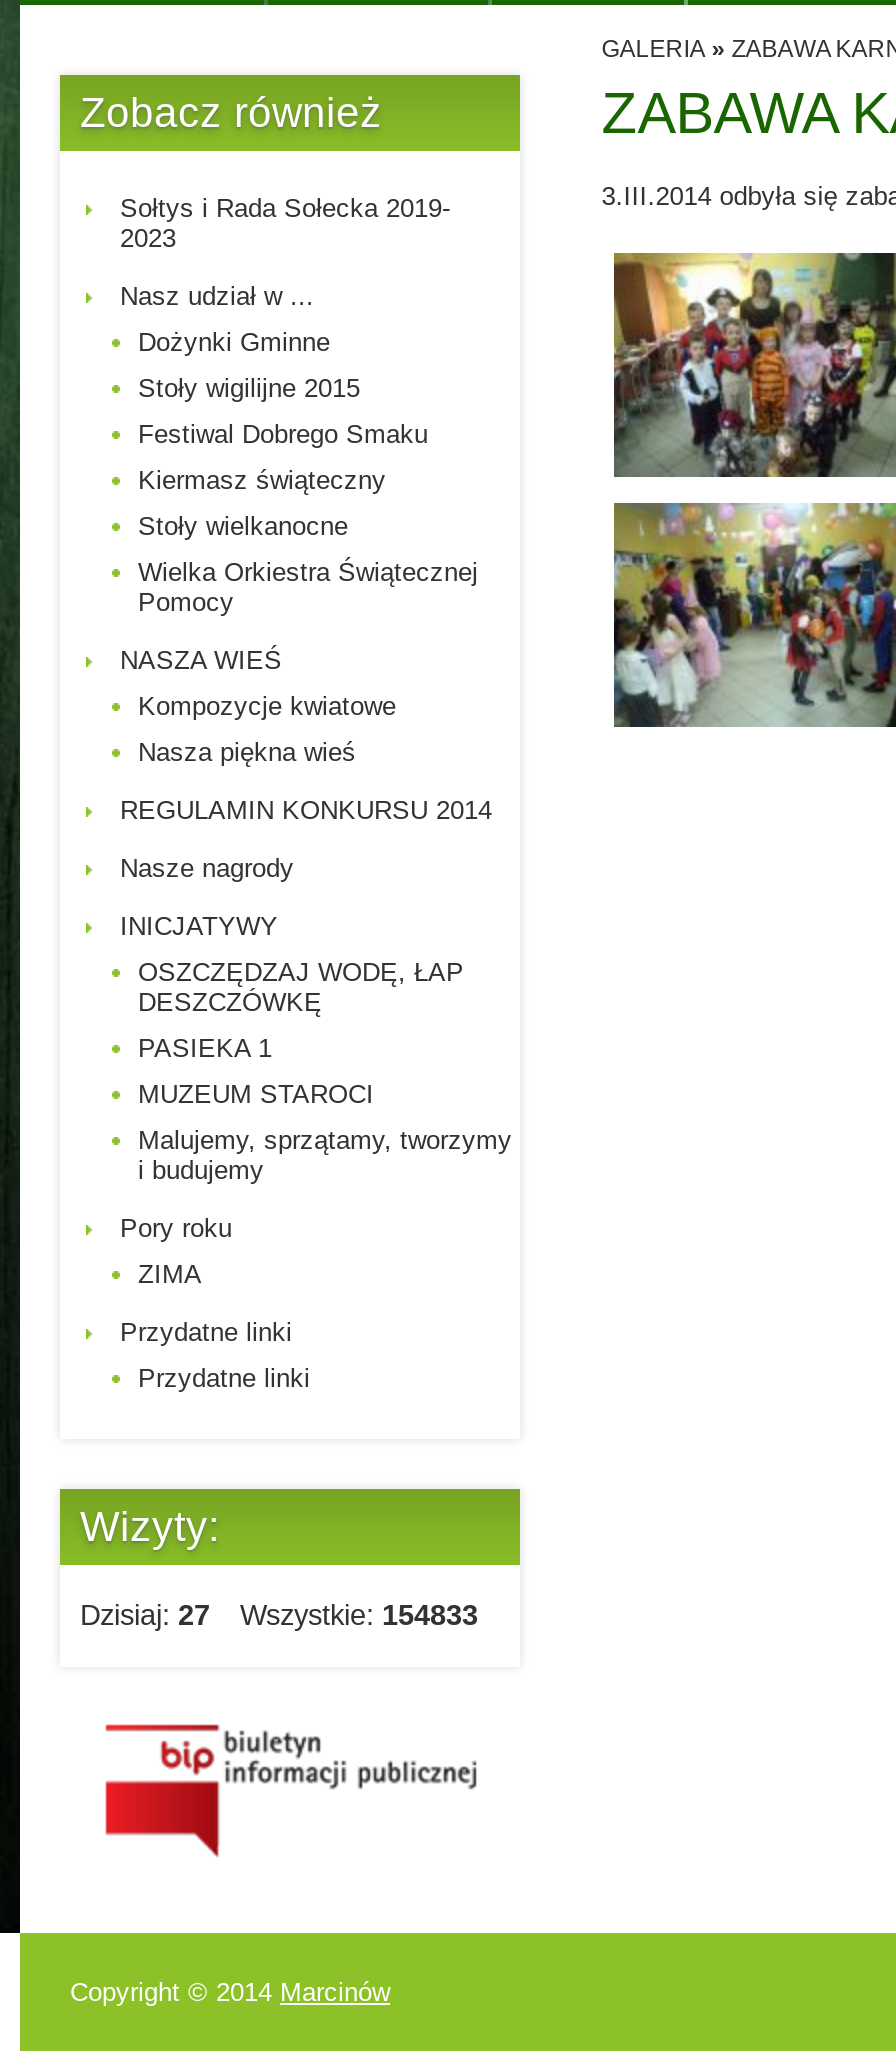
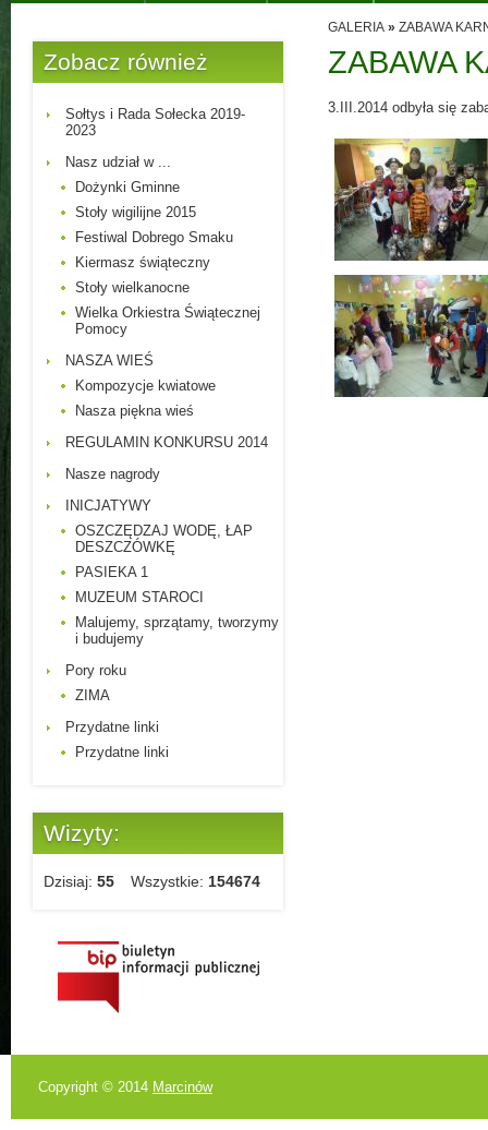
[80,1599,210,1631] Dzisiaj: 27 -> [44,873,114,890] Dzisiaj: 55
[240,1599,478,1631] Wszystkie: 154833 -> [131,873,260,890] Wszystkie: 154674

